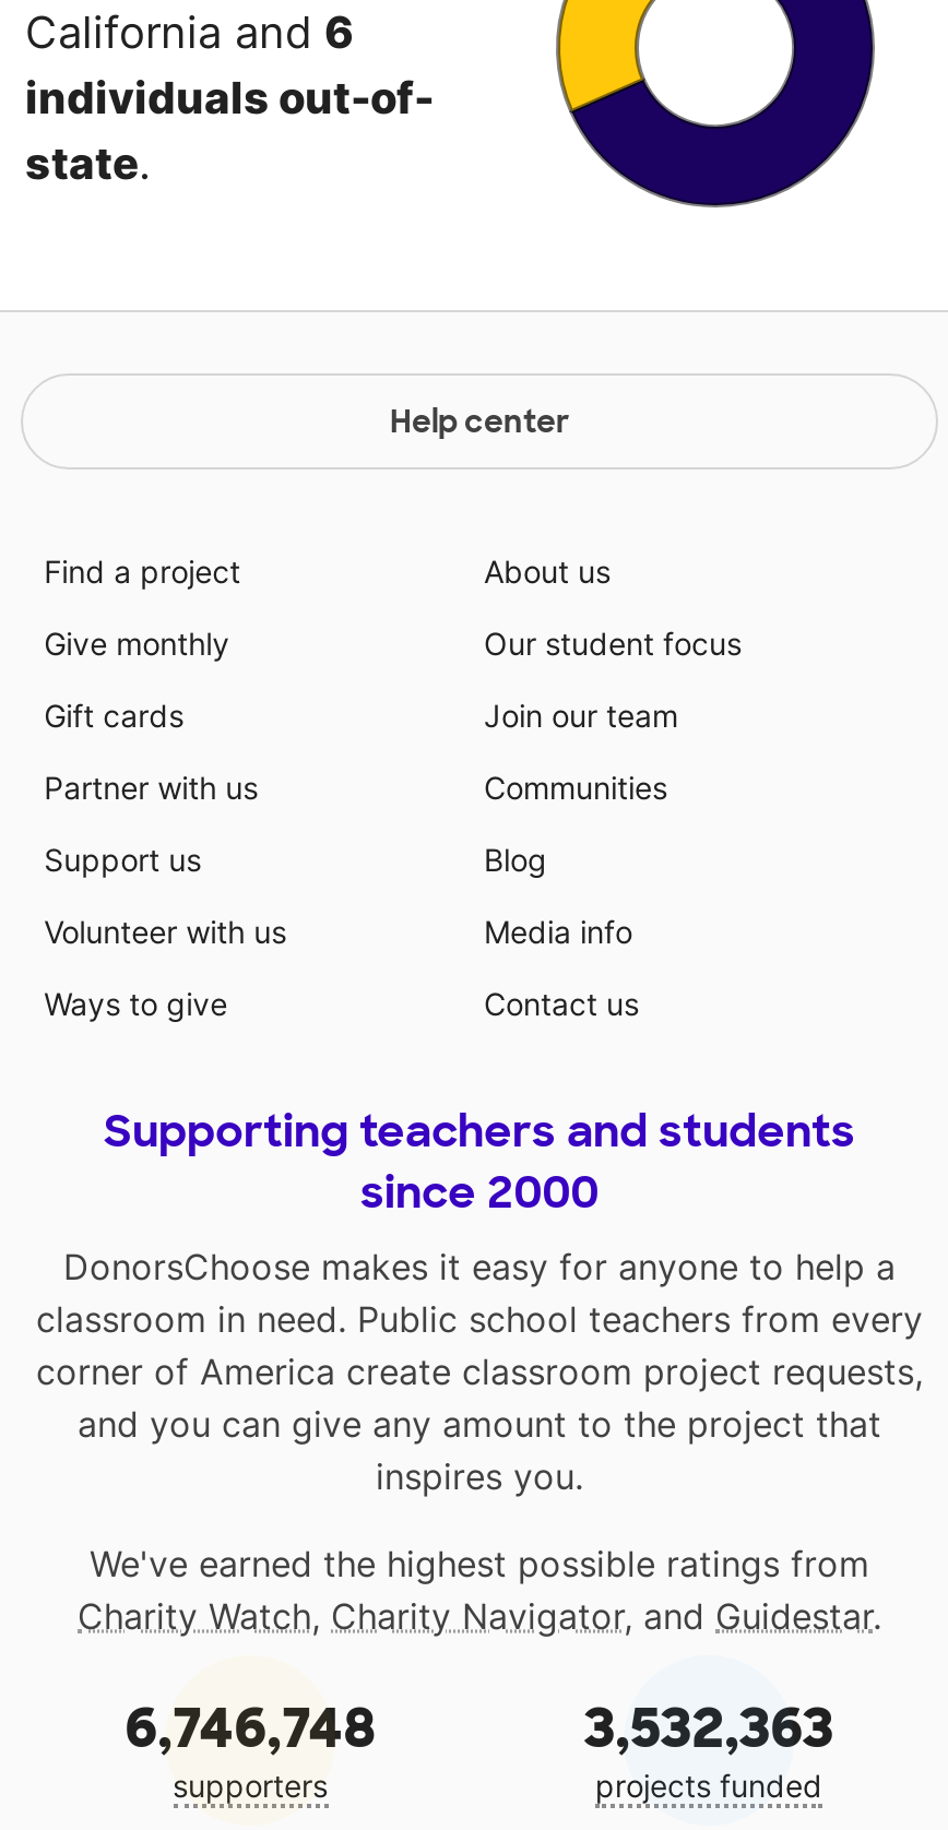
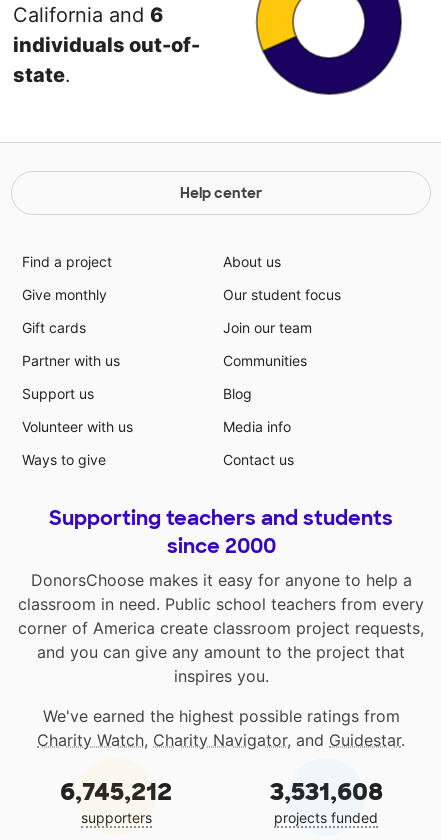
[125,1695,376,1762] 6,746,748 -> [60,776,172,807] 6,745,212
[584,1695,833,1762] 3,532,363 -> [269,776,382,807] 3,531,608

